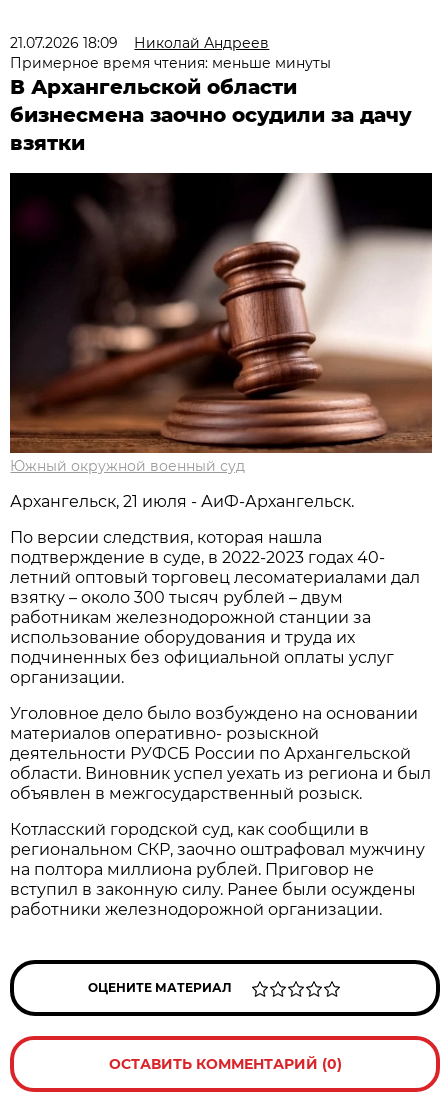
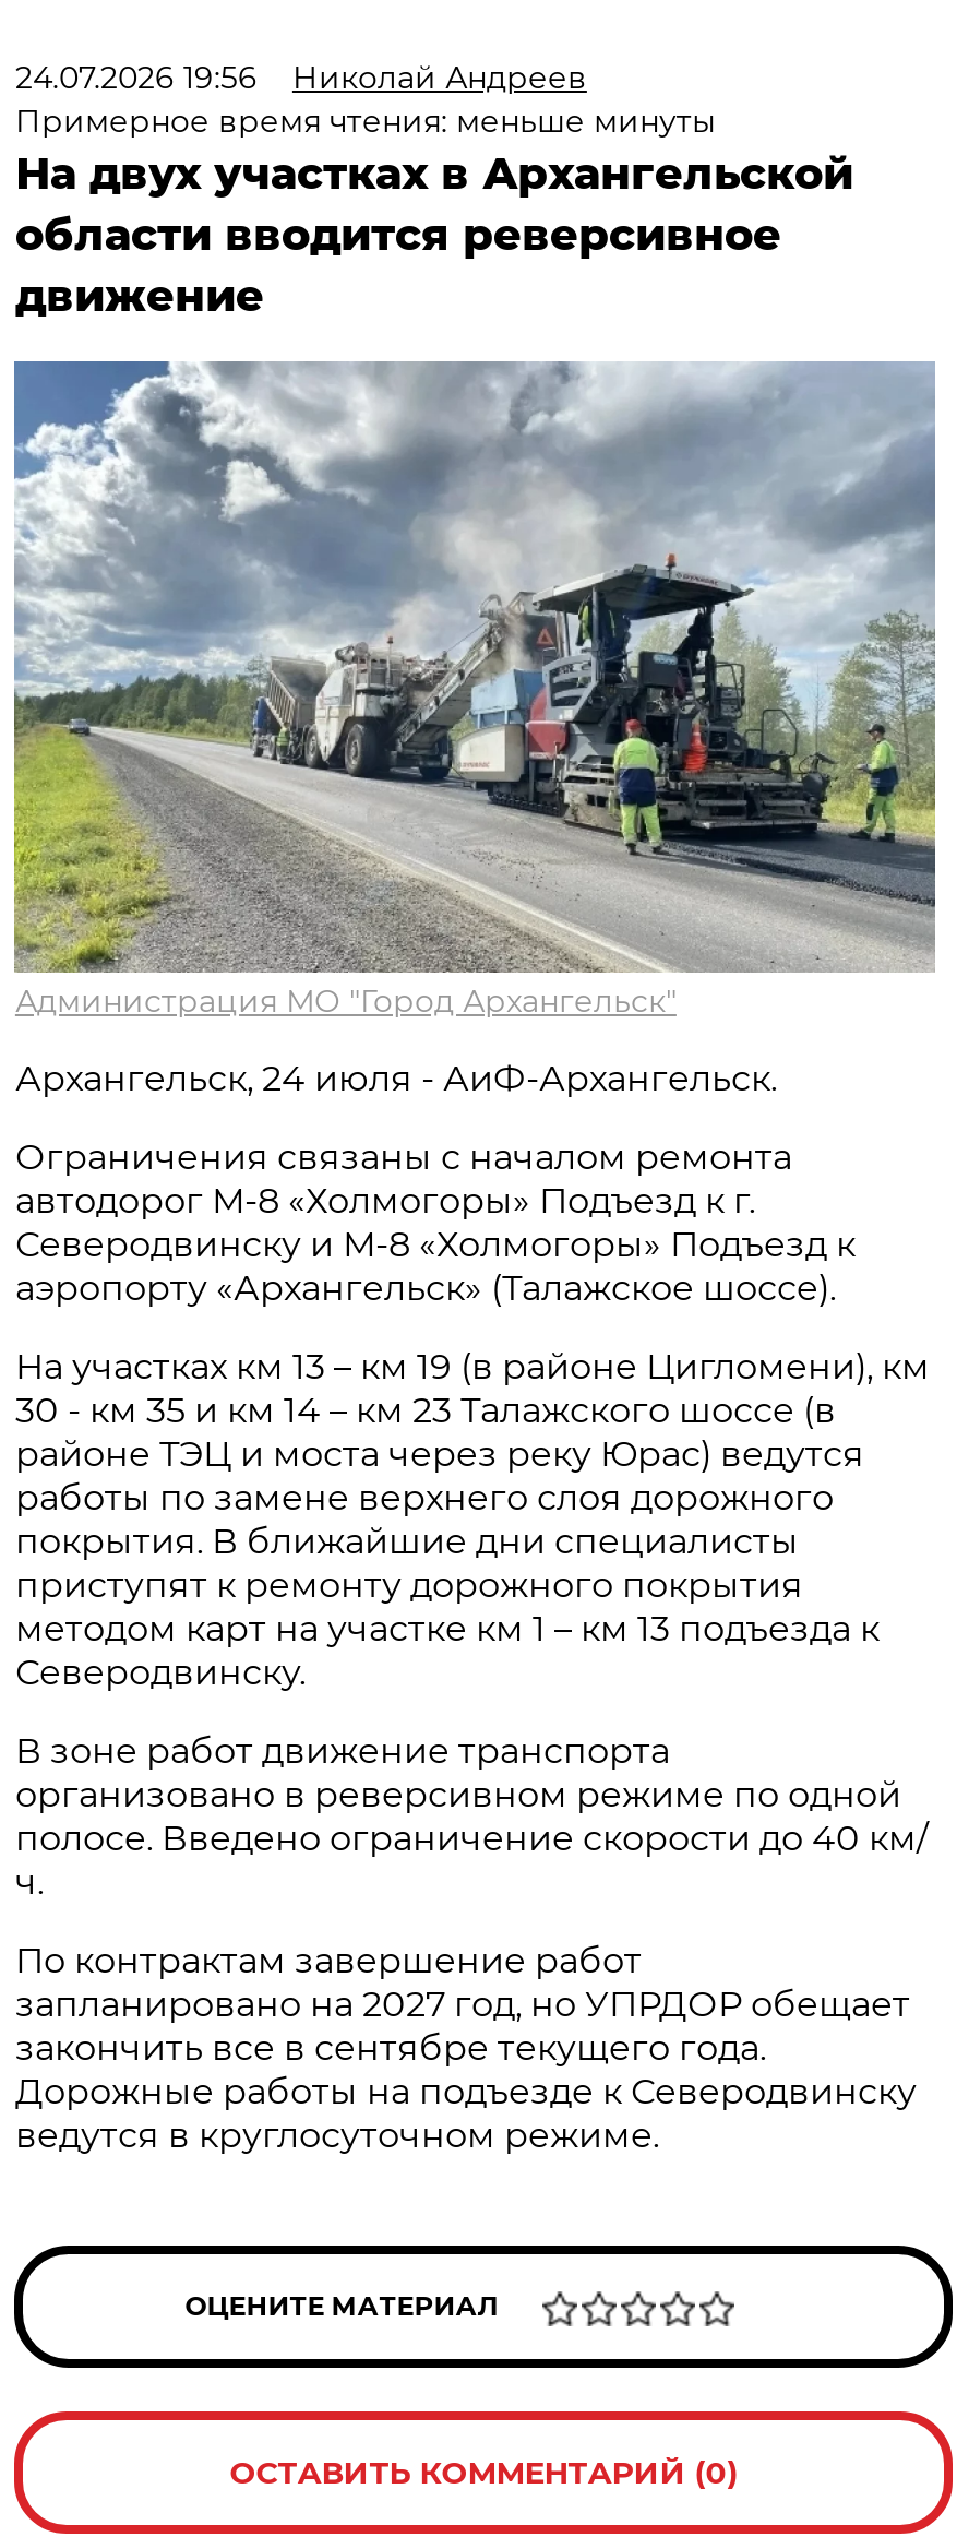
[10,34,269,52] 21.07.2026 18:09 Николай Андреев -> [15,57,587,97] 24.07.2026 19:56 Николай Андреев
[10,75,412,155] В Архангельской области | бизнесмена заочно осудили за дачу | взятки -> [15,147,853,322] На двух участках в Архангельской | области вводится реверсивное | движение
[9,172,433,919] [image] | Южный окружной военный суд | Архангельск, 21 июля - АиФ-Архангельск. | По версии следствия, которая нашла | подтверждение в суде, в 2022-2023 годах 40- | летний оптовый торговец лесоматериалами дал | взятку – около 300 тысяч рублей – двум | работникам железнодорожной станции за | использование оборудования и труда их | подчиненных без официальной оплаты услуг | организации. | Уголовное дело было возбуждено на основании | материалов оперативно- розыскной | деятельности РУФСБ России по Архангельской | области. Виновник успел уехать из региона и был | объявлен в межгосударственный розыск. | Котласский городской суд, как сообщили в | региональном СКР, заочно оштрафовал мужчину | на полтора миллиона рублей. Приговор не | вступил в законную силу. Ранее были осуждены | работники железнодорожной организации. -> [12,361,937,2156] [image] | Администрация МО "Город Архангельск" | Архангельск, 24 июля - АиФ-Архангельск. | Ограничения связаны с началом ремонта | автодорог М-8 «Холмогоры» Подъезд к г. | Северодвинску и М-8 «Холмогоры» Подъезд к | аэропорту «Архангельск» (Талажское шоссе). | На участках км 13 – км 19 (в районе Цигломени), км | 30 - км 35 и км 14 – км 23 Талажского шоссе (в | районе ТЭЦ и моста через реку Юрас) ведутся | работы по замене верхнего слоя дорожного | покрытия. В ближайшие дни специалисты | приступят к ремонту дорожного покрытия | методом карт на участке км 1 – км 13 подъезда к | Северодвинску. | В зоне работ движение транспорта | организовано в реверсивном режиме по одной | полосе. Введено ограничение скорости до 40 км/ | ч. | По контрактам завершение работ | запланировано на 2027 год, но УПРДОР обещает | закончить все в сентябре текущего года. | Дорожные работы на подъезде к Северодвинску | ведутся в круглосуточном режиме.

